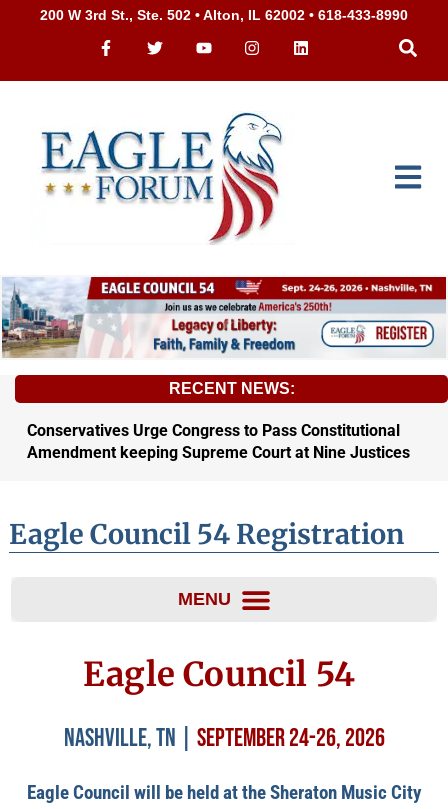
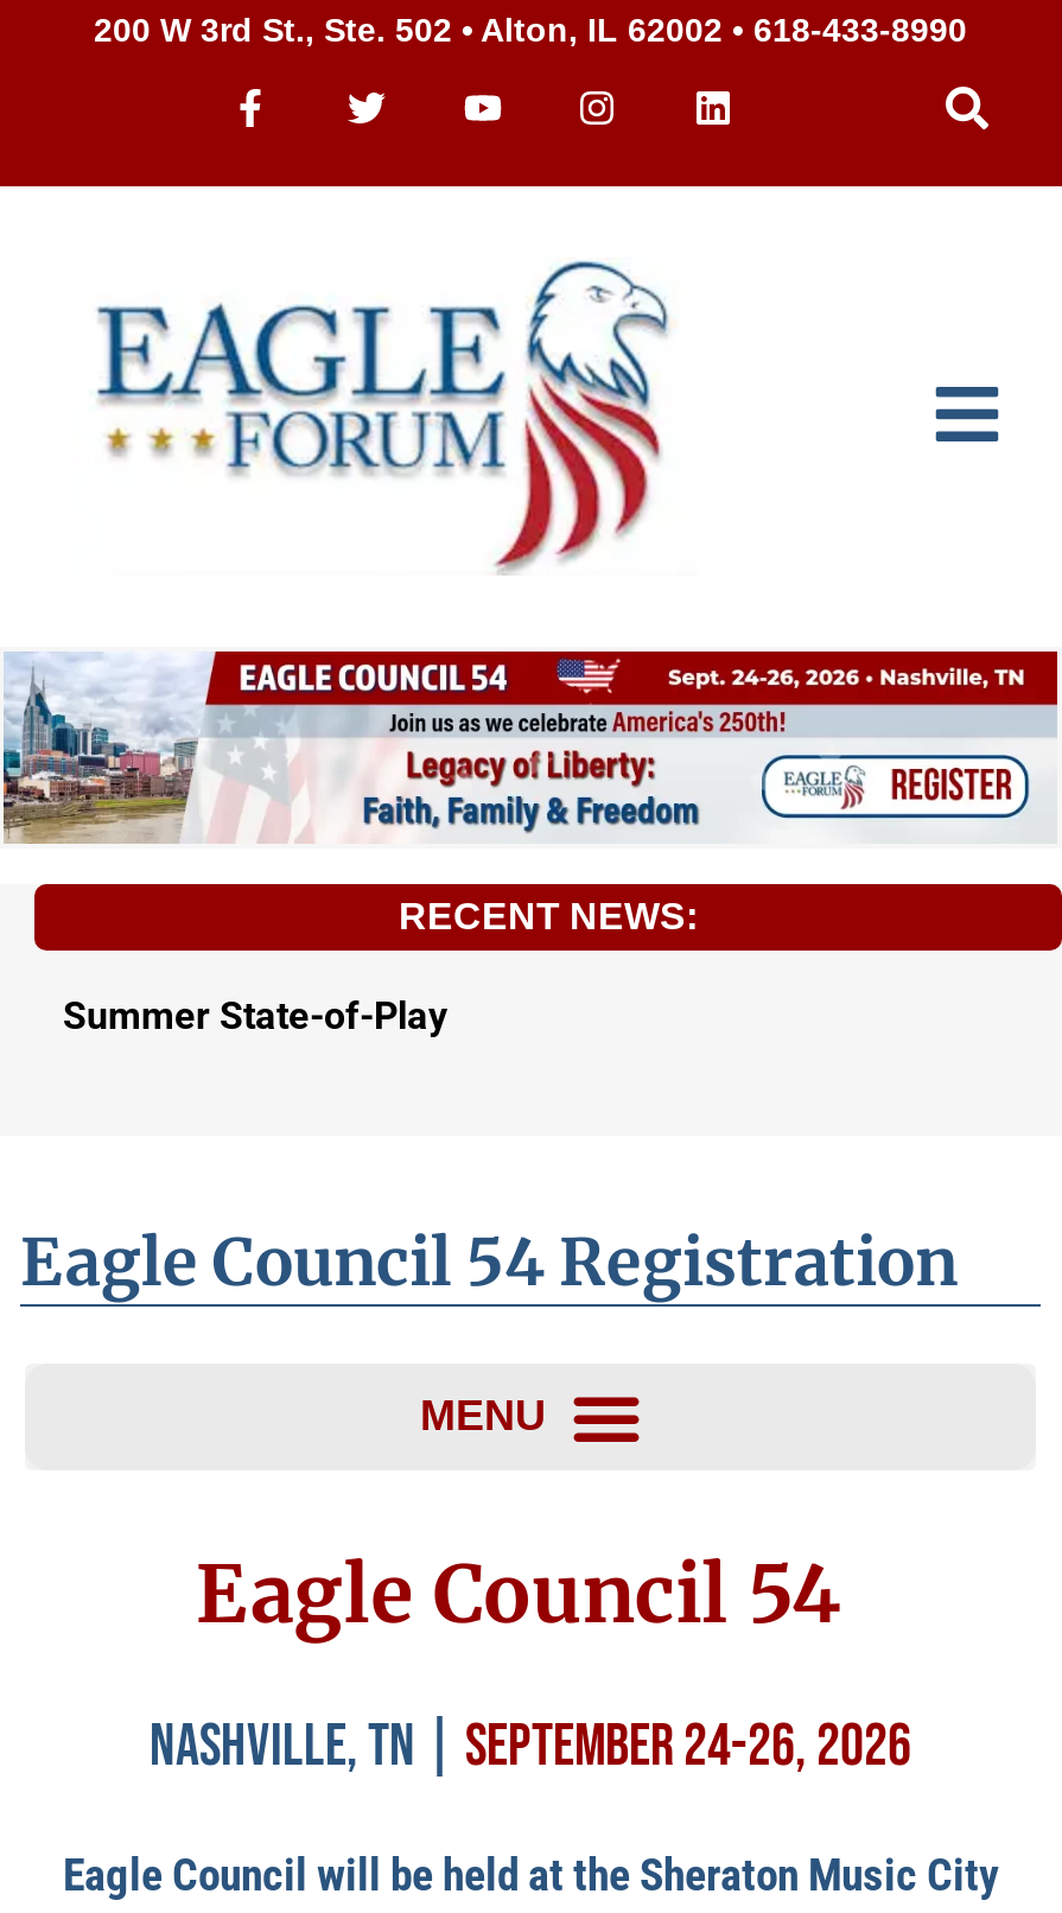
[27,420,410,461] Conservatives Urge Congress to Pass Constitutional | Amendment keeping Supreme Court at Nine Justices -> [63,992,447,1037] Summer State-of-Play

